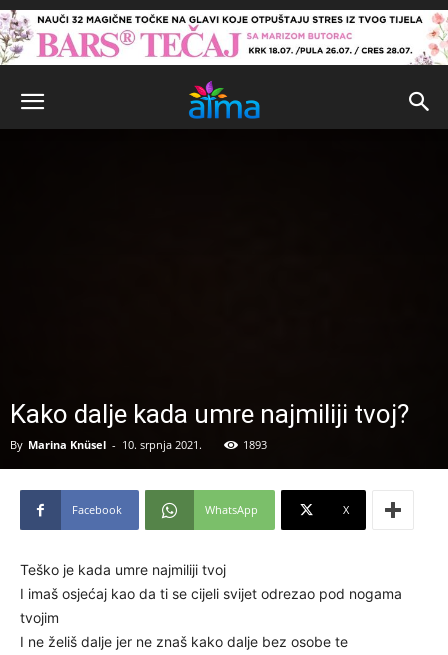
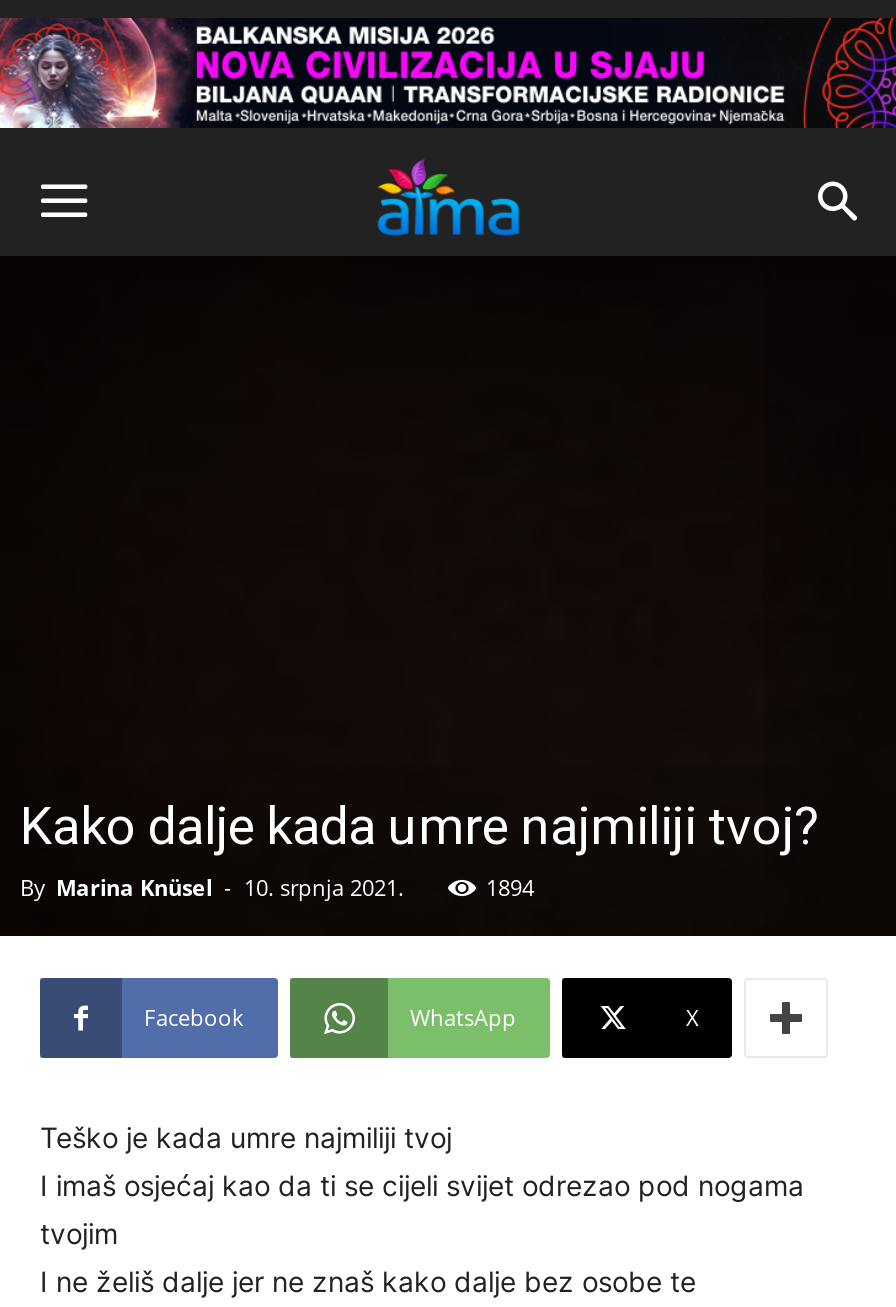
[3,9,445,66] [image] -> [6,16,890,130] [image]
[243,437,267,452] 1893 -> [486,872,534,902] 1894

